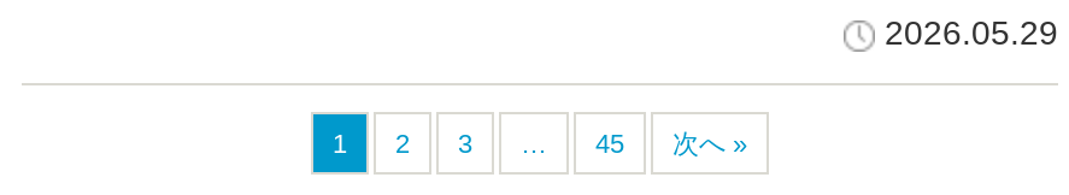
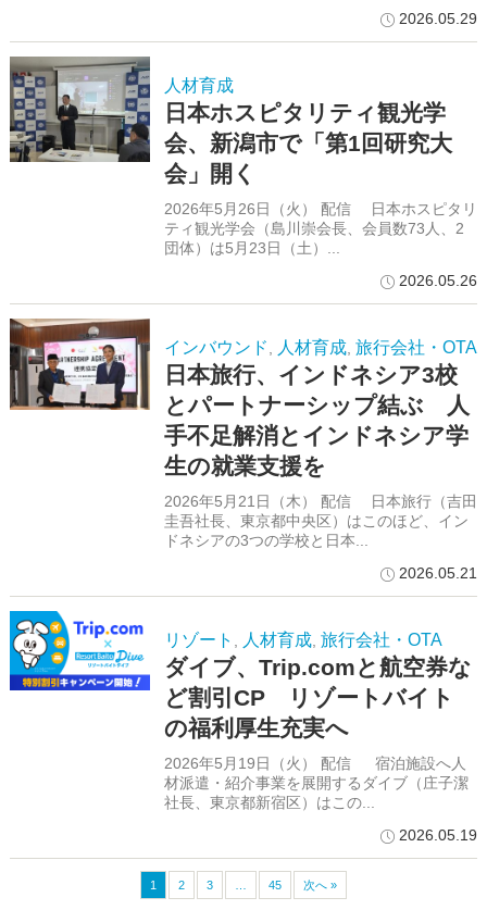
none -> [9,55,477,289] [image] | 人材育成 | 日本ホスピタリティ観光学 | 会、新潟市で「第1回研究大 | 会」開く | 2026年5月26日（火） 配信 日本ホスピタリ | ティ観光学会（島川崇会長、会員数73人、2 | 団体）は5月23日（土）... | 2026.05.26
none -> [9,317,477,582] [image] | インバウンド,人材育成,旅行会社・OTA | 日本旅行、インドネシア3校 | とパートナーシップ結ぶ 人 | 手不足解消とインドネシア学 | 生の就業支援を | 2026年5月21日（木） 配信 日本旅行（吉田 | 圭吾社長、東京都中央区）はこのほど、イン | ドネシアの3つの学校と日本... | 2026.05.21
none -> [9,610,477,844] [image] | リゾート,人材育成,旅行会社・OTA | ダイブ、Trip.comと航空券な | ど割引CP リゾートバイト | の福利厚生充実へ | 2026年5月19日（火） 配信 宿泊施設へ人 | 材派遣・紹介事業を展開するダイブ（庄子潔 | 社長、東京都新宿区）はこの... | 2026.05.19

